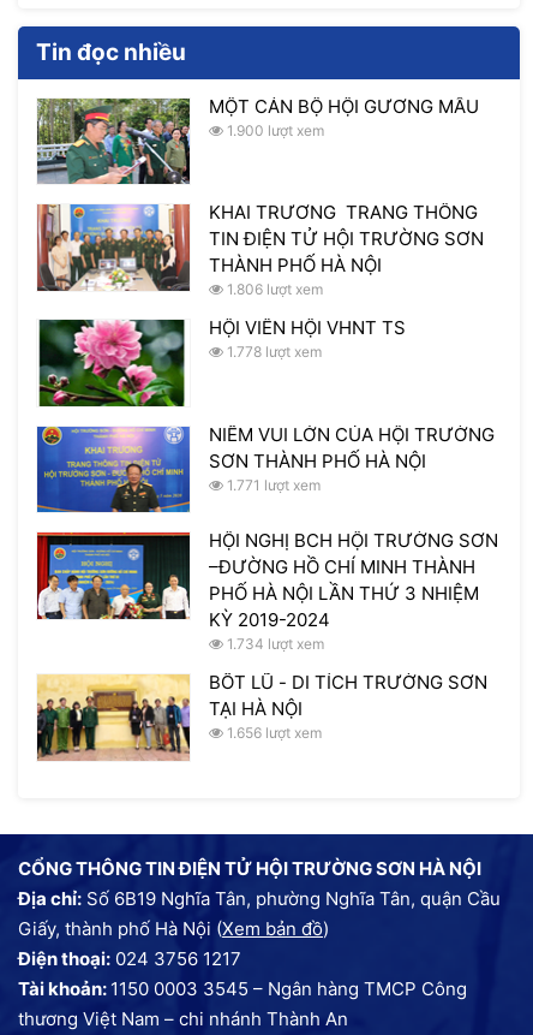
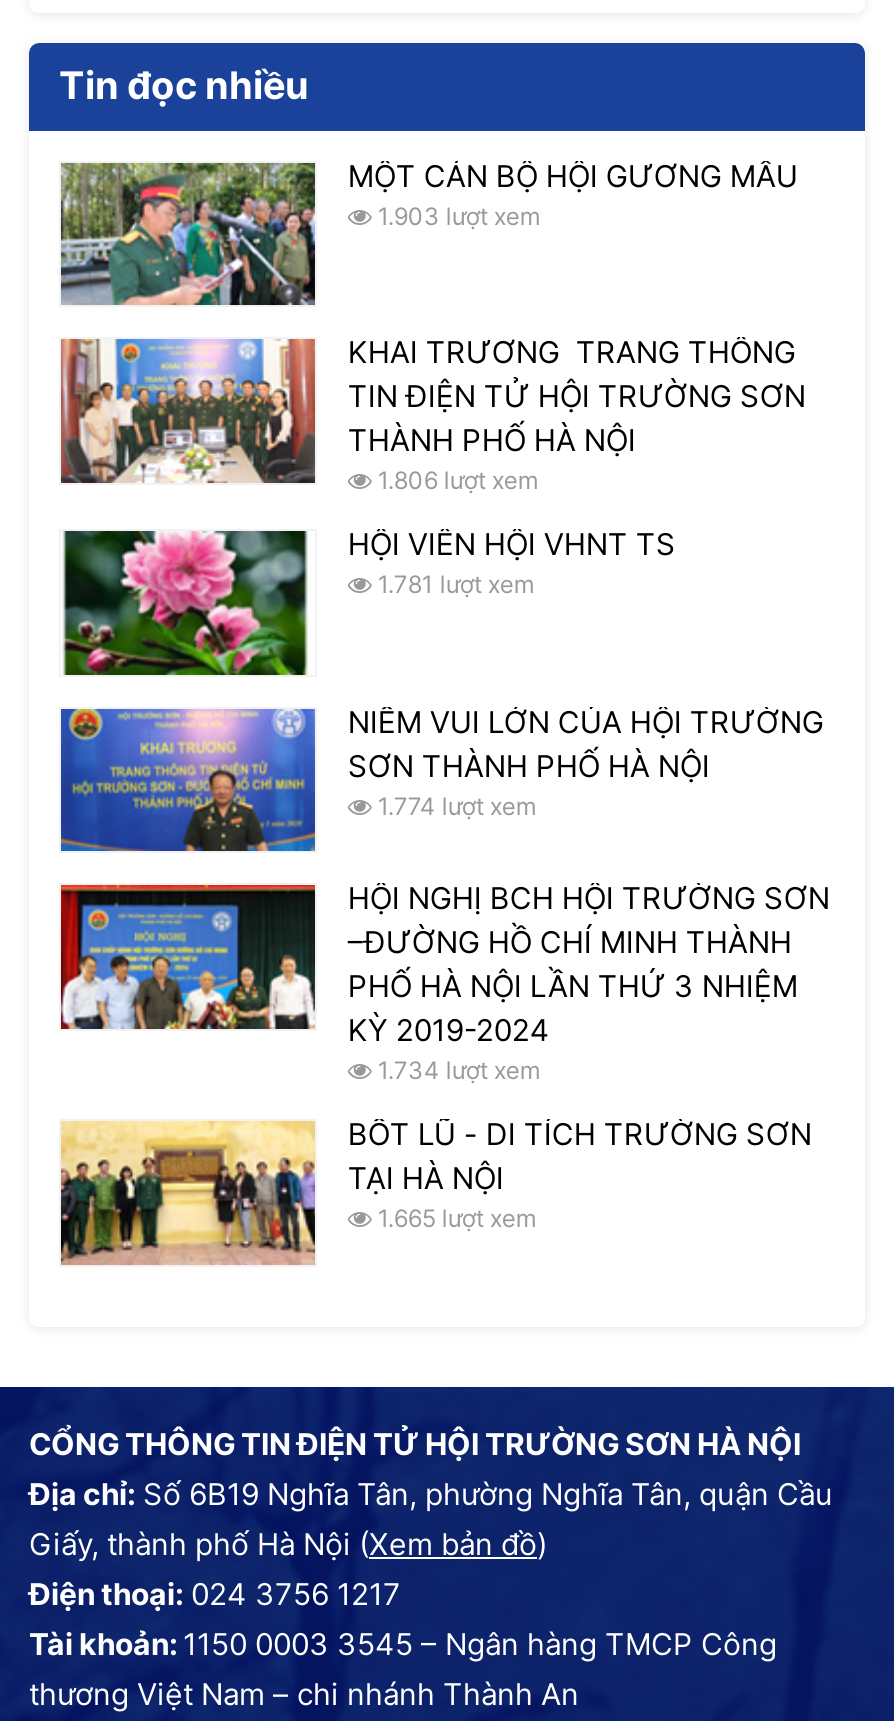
[224,121,324,139] 1.900 lượt xem -> [372,200,540,230] 1.903 lượt xem
[224,343,322,361] 1.778 lượt xem -> [372,569,534,599] 1.781 lượt xem
[224,476,321,494] 1.771 lượt xem -> [372,791,536,821] 1.774 lượt xem
[224,724,322,742] 1.656 lượt xem -> [372,1204,536,1234] 1.665 lượt xem

